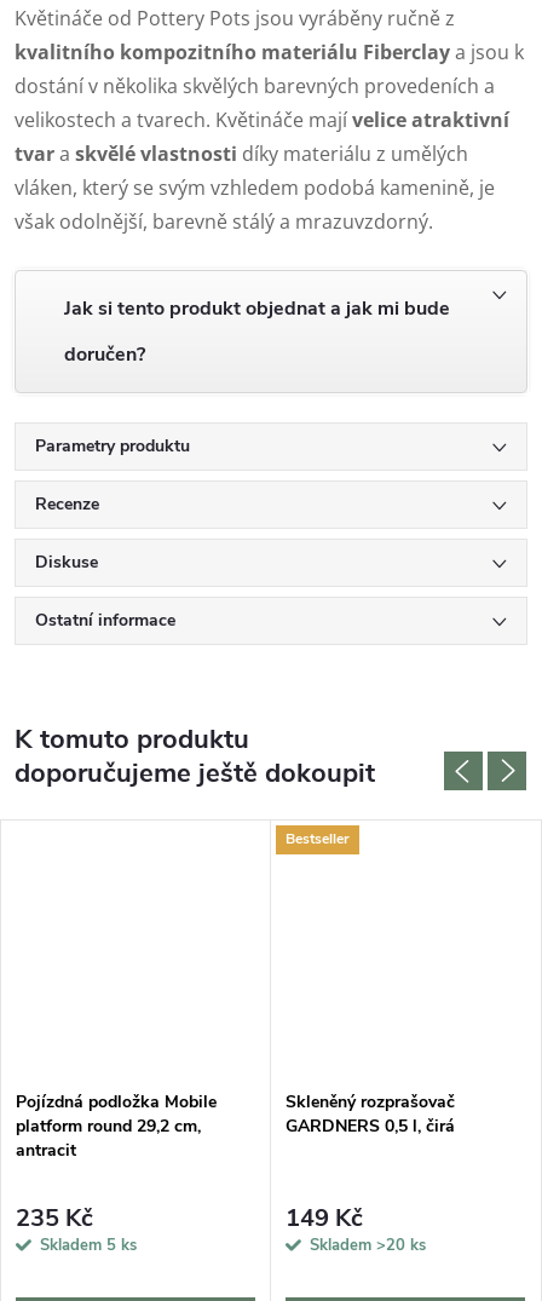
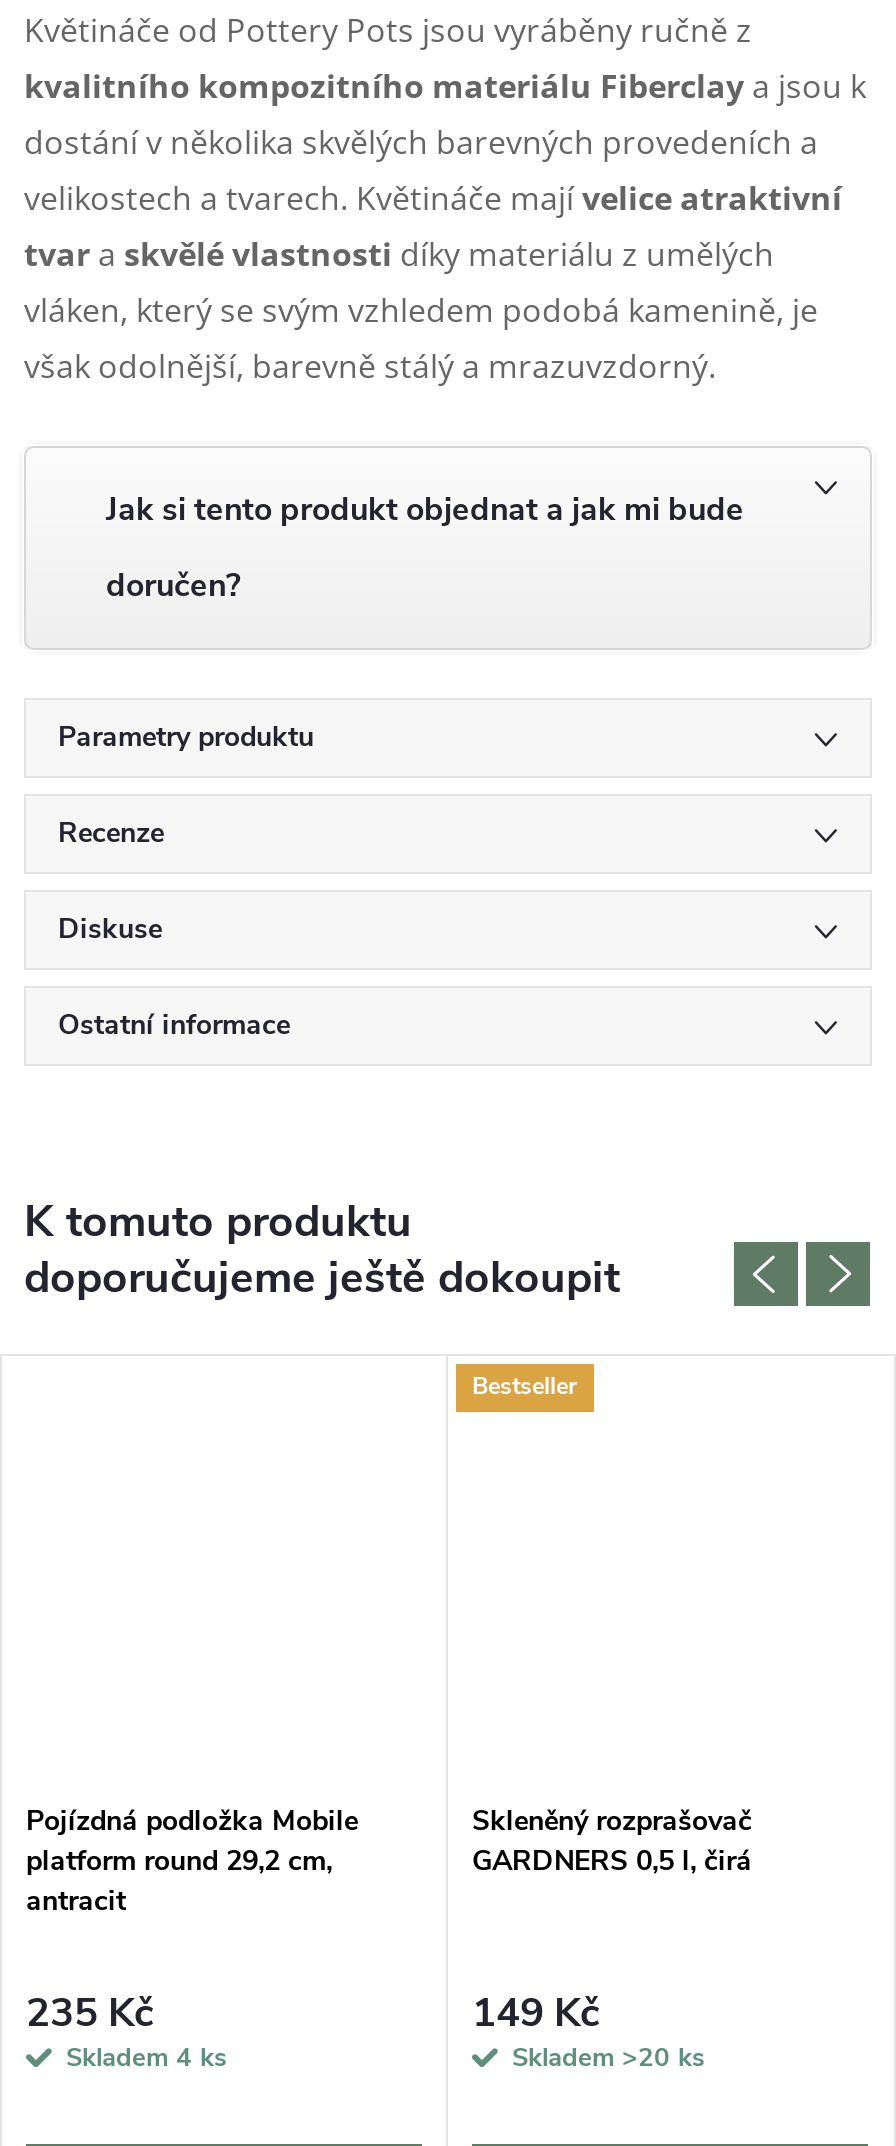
[40,1235,137,1257] Skladem 5 ks -> [66,2041,226,2077] Skladem 4 ks

